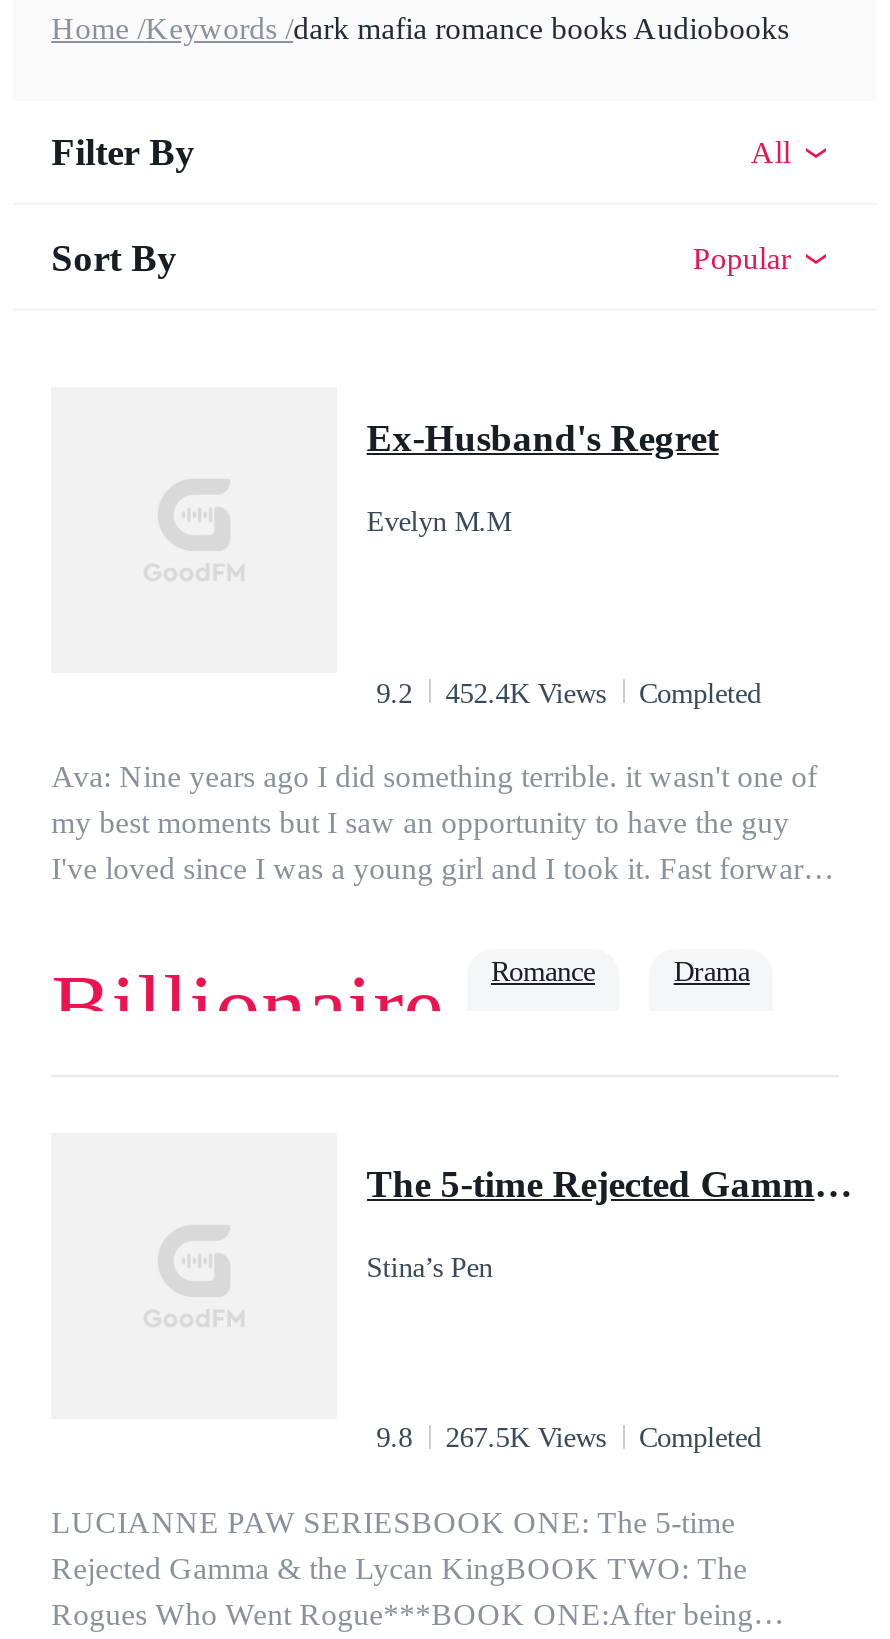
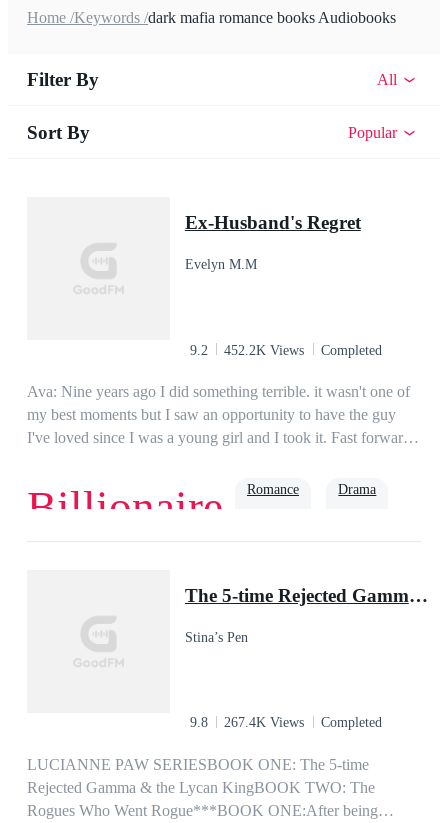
[376,676,761,708] 9.2 452.4K Views Completed -> [190,341,382,357] 9.2 452.2K Views Completed
[376,1421,761,1453] 9.8 267.5K Views Completed -> [190,714,382,730] 9.8 267.4K Views Completed

